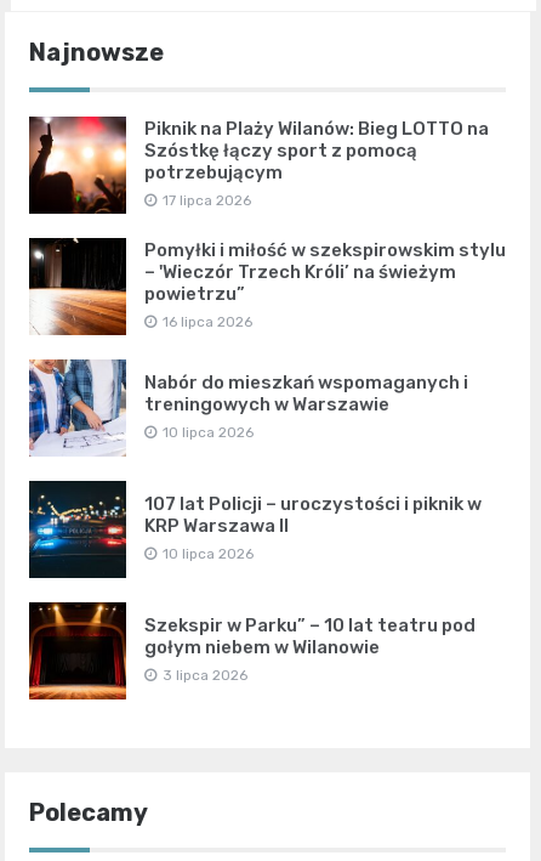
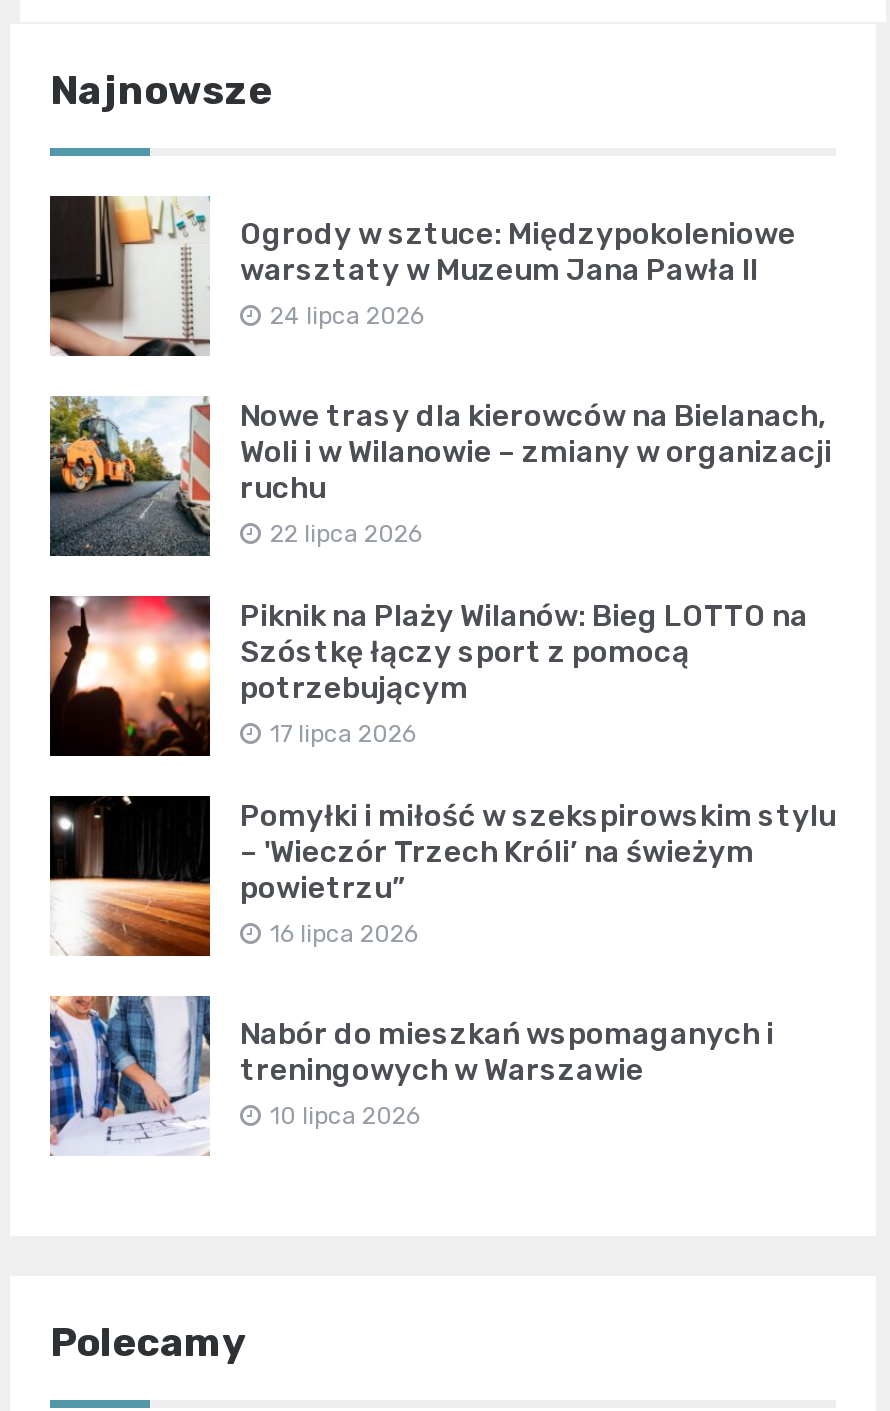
none -> [48,194,832,548] [image] | Ogrody w sztuce: Międzypokoleniowe | warsztaty w Muzeum Jana Pawła II | 24 lipca 2026 | Nowe trasy dla kierowców na Bielanach, | Woli i w Wilanowie – zmiany w organizacji | ruchu | 22 lipca 2026
none -> [48,396,212,558] [image]
moved [28,114,506,441] -> [48,592,836,1130]: [image] | Piknik na Plaży Wilanów: Bieg LOTTO na | Szóstkę łączy sport z pomocą | ... | treningowych w Warszawie | 10 lipca 2026
[28,481,482,684] [image] | 107 lat Policji – uroczystości i piknik w | KRP Warszawa II | 10 lipca 2026 | Szekspir w Parku” – 10 lat teatru pod | gołym niebem w Wilanowie | 3 lipca 2026 -> none
[28,601,127,701] [image] -> none

